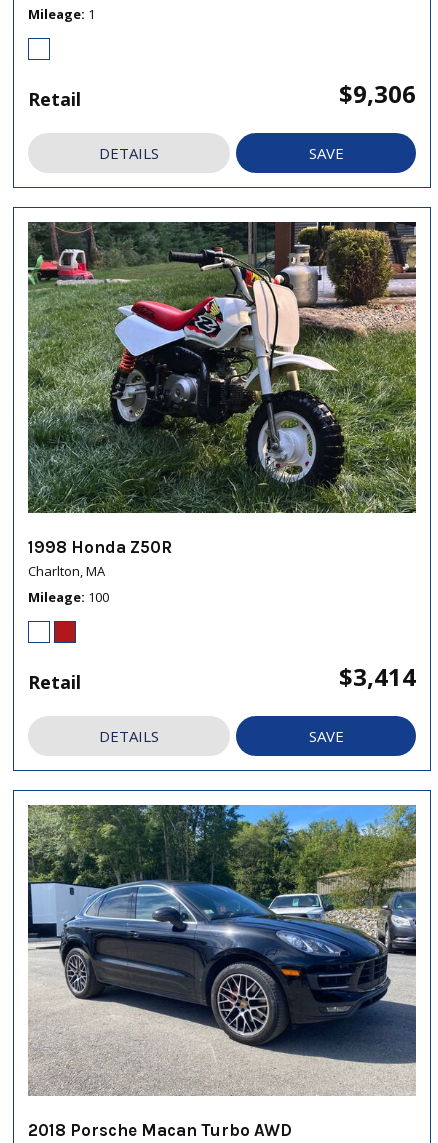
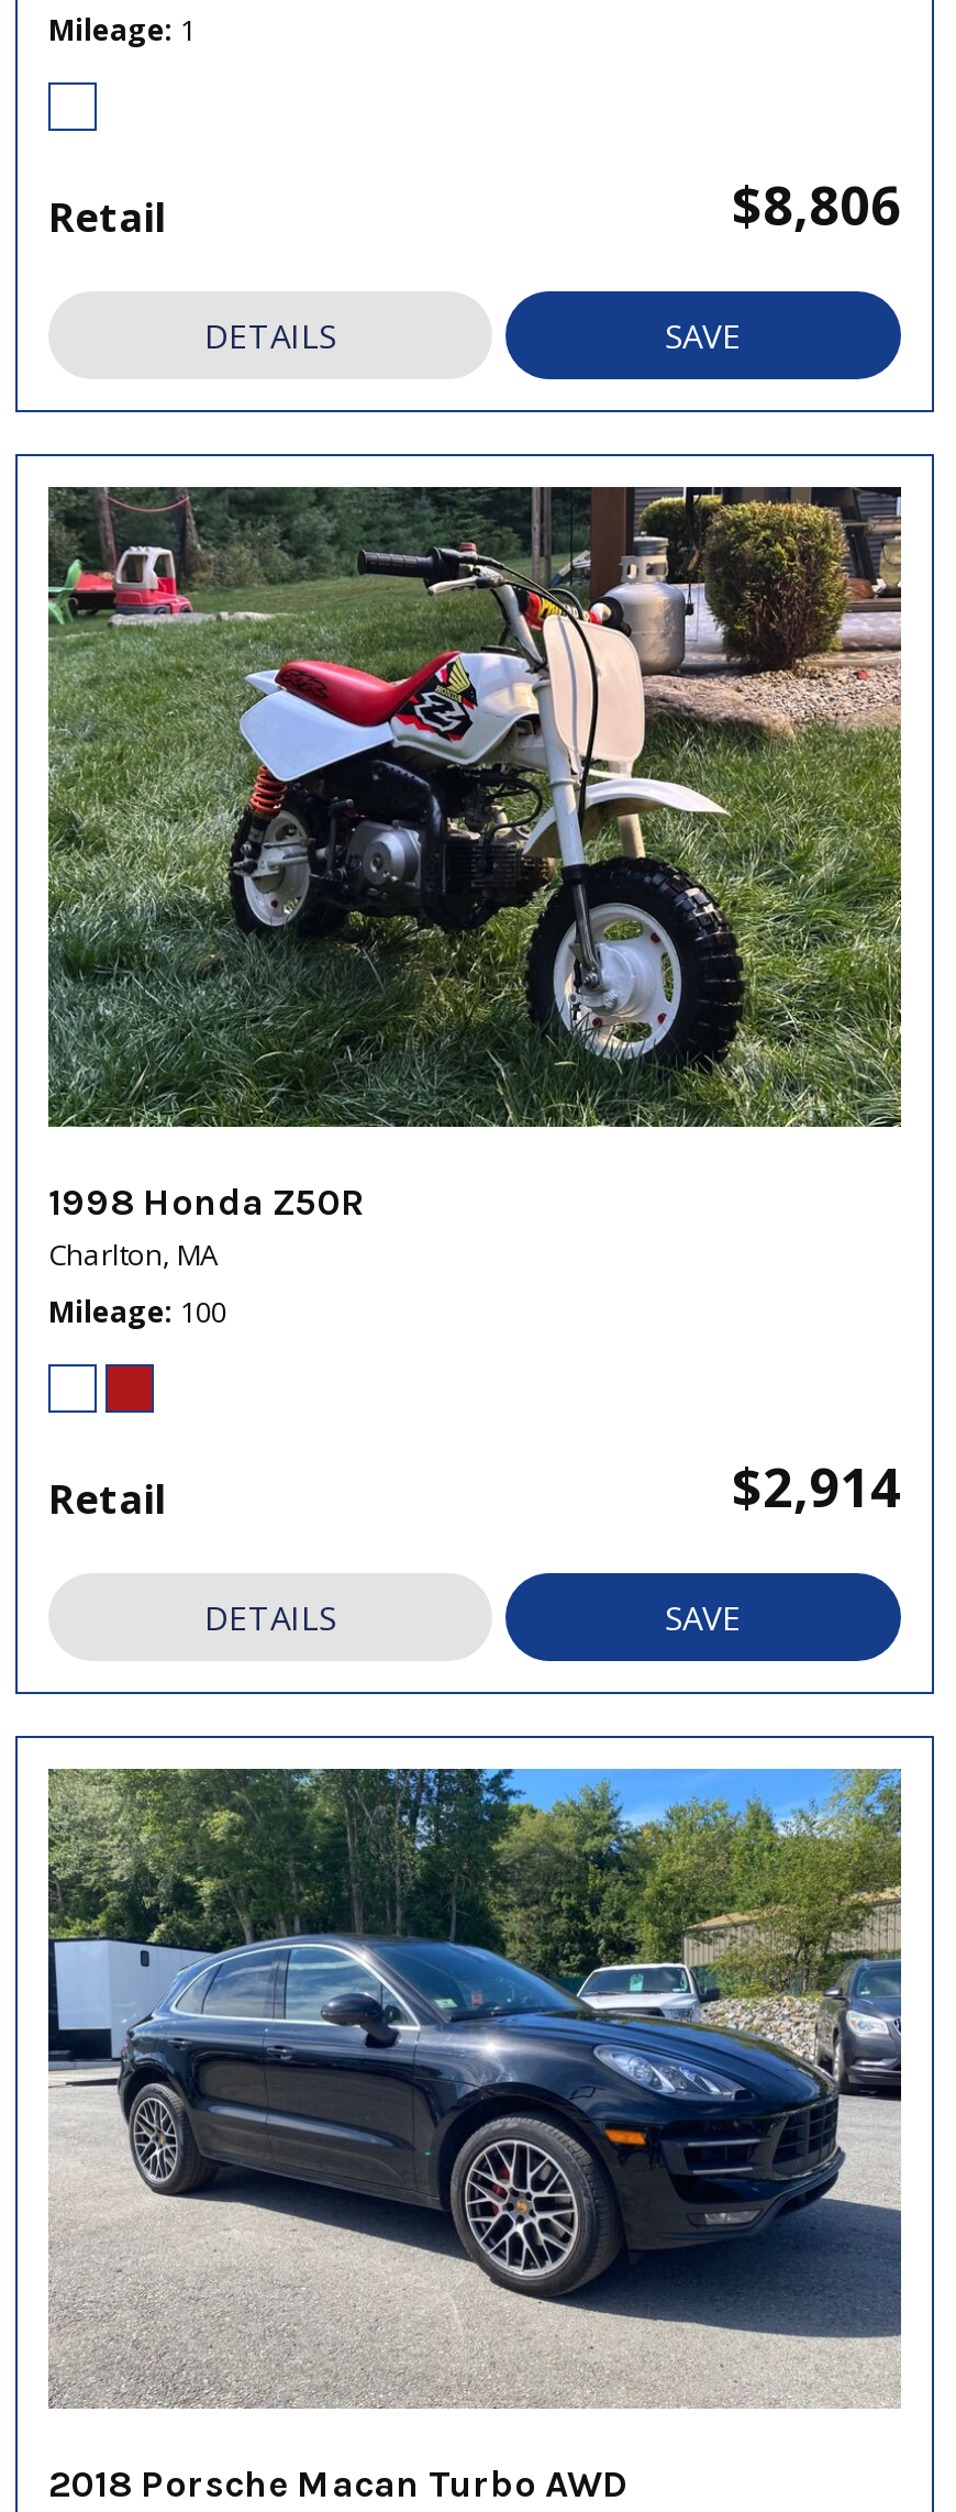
[339,77,416,110] $9,306 -> [732,168,901,241] $8,806
[339,660,416,693] $3,414 -> [732,1450,901,1523] $2,914

